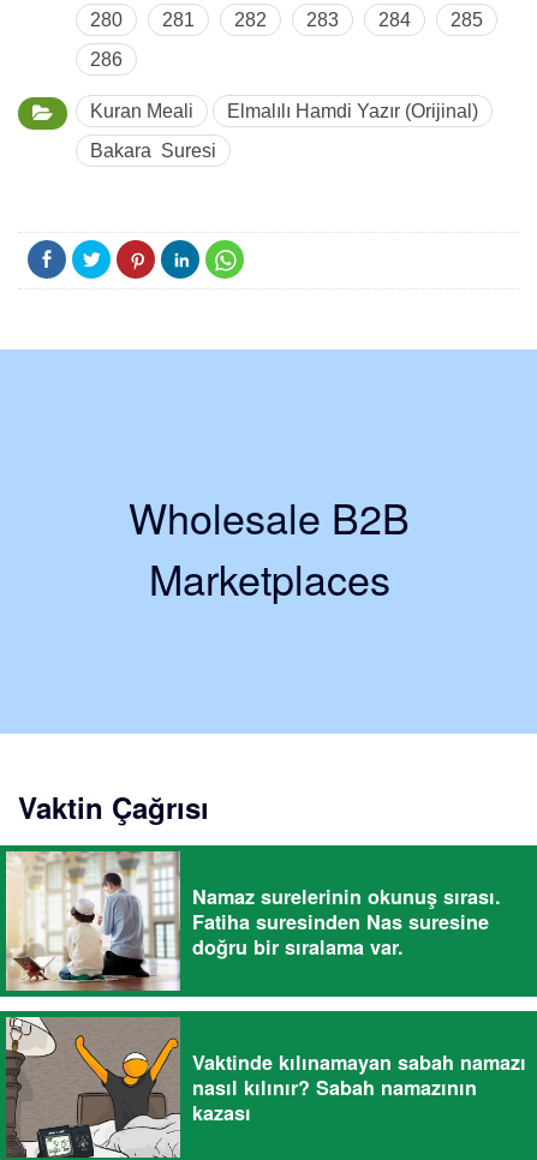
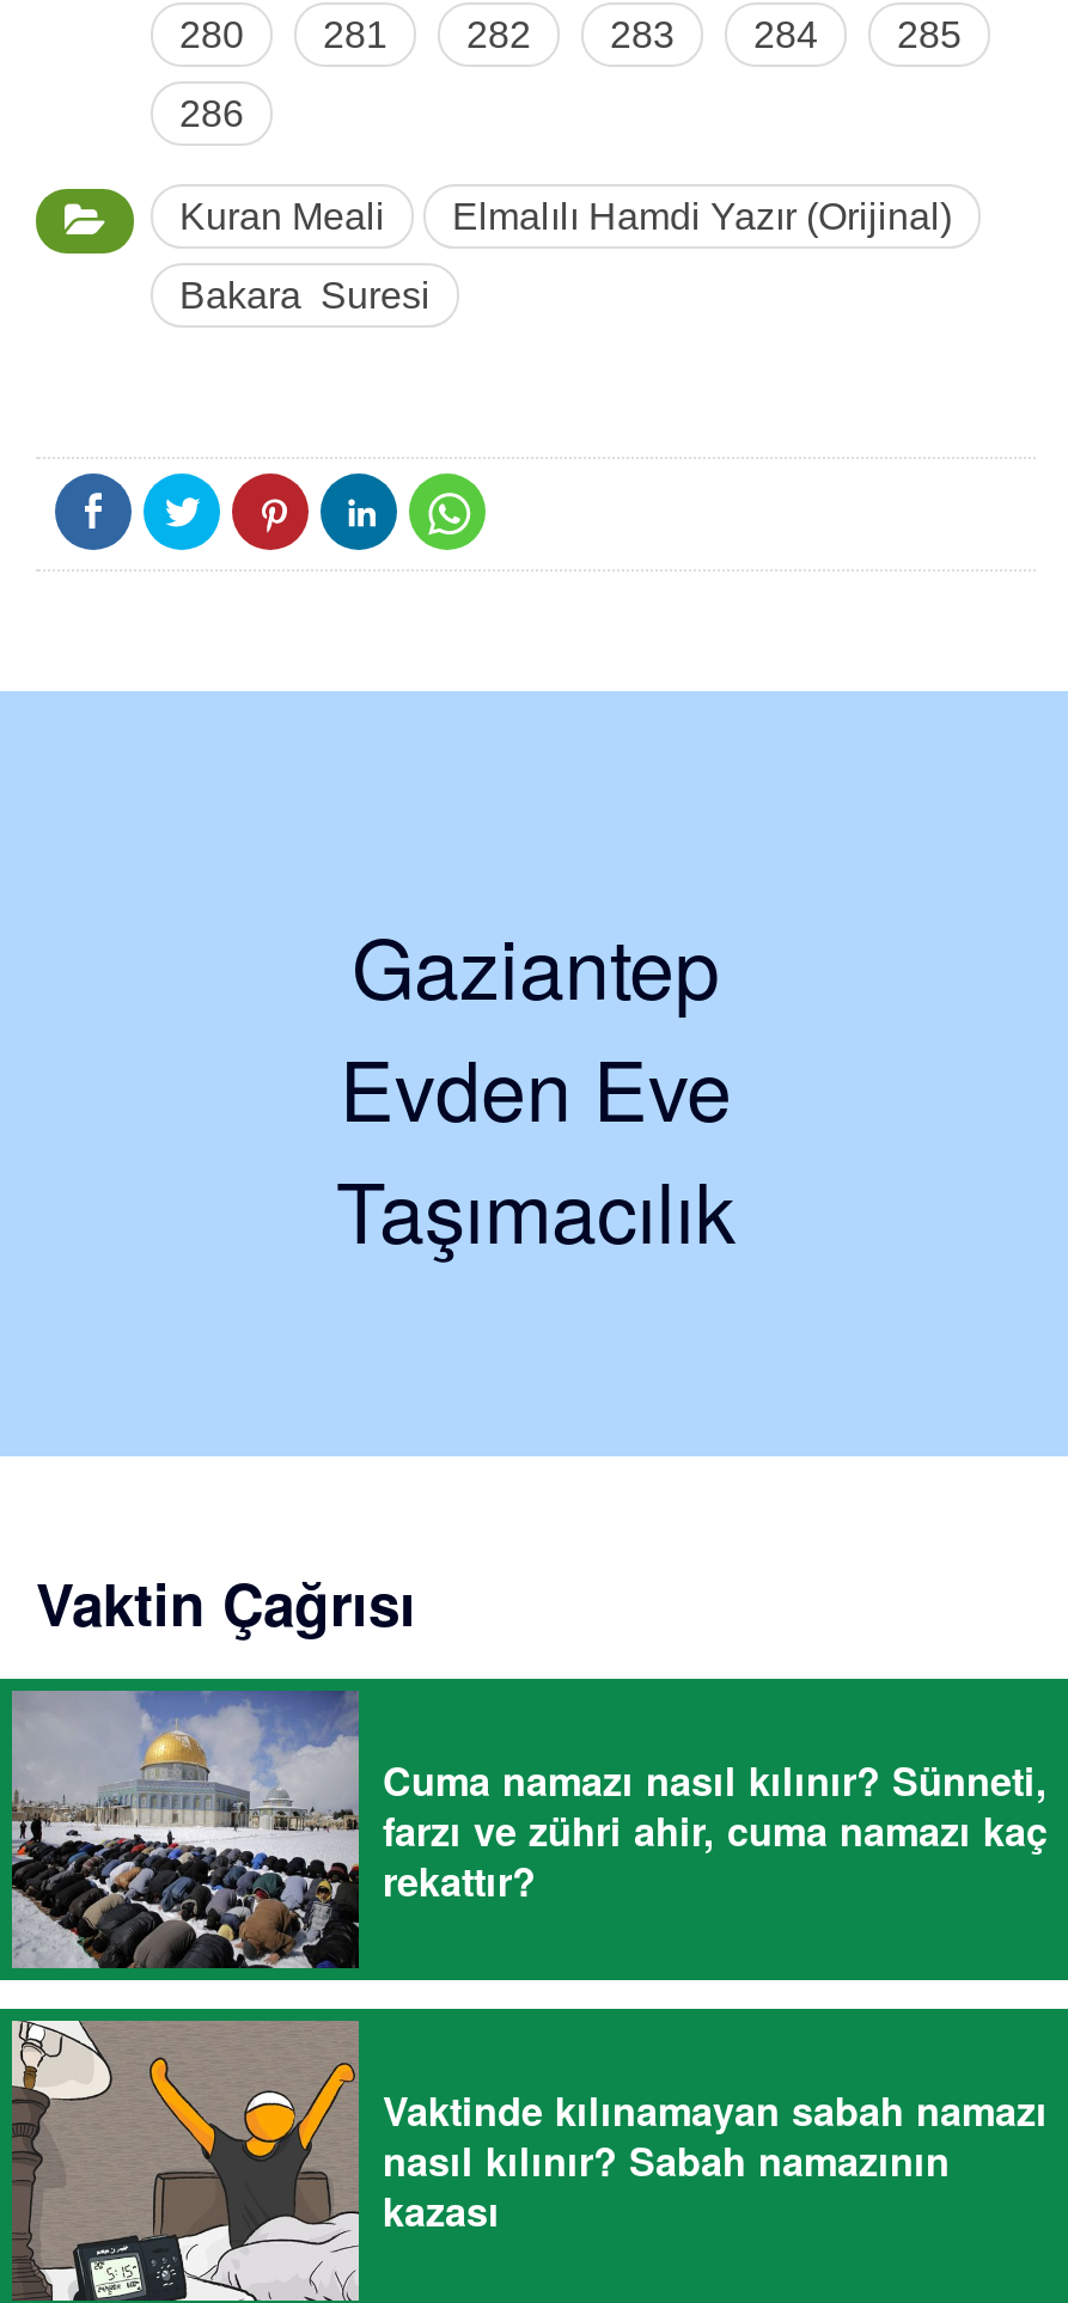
[129,488,410,608] Wholesale B2B | Marketplaces -> [336,905,736,1266] Gaziantep | Evden Eve | Taşımacılık
[5,850,501,992] [image] | Namaz surelerinin okunuş sırası. | Fatiha suresinden Nas suresine | doğru bir sıralama var. -> [10,1691,1048,1971] [image] | Cuma namazı nasıl kılınır? Sünneti, | farzı ve zühri ahir, cuma namazı kaç | rekattır?

